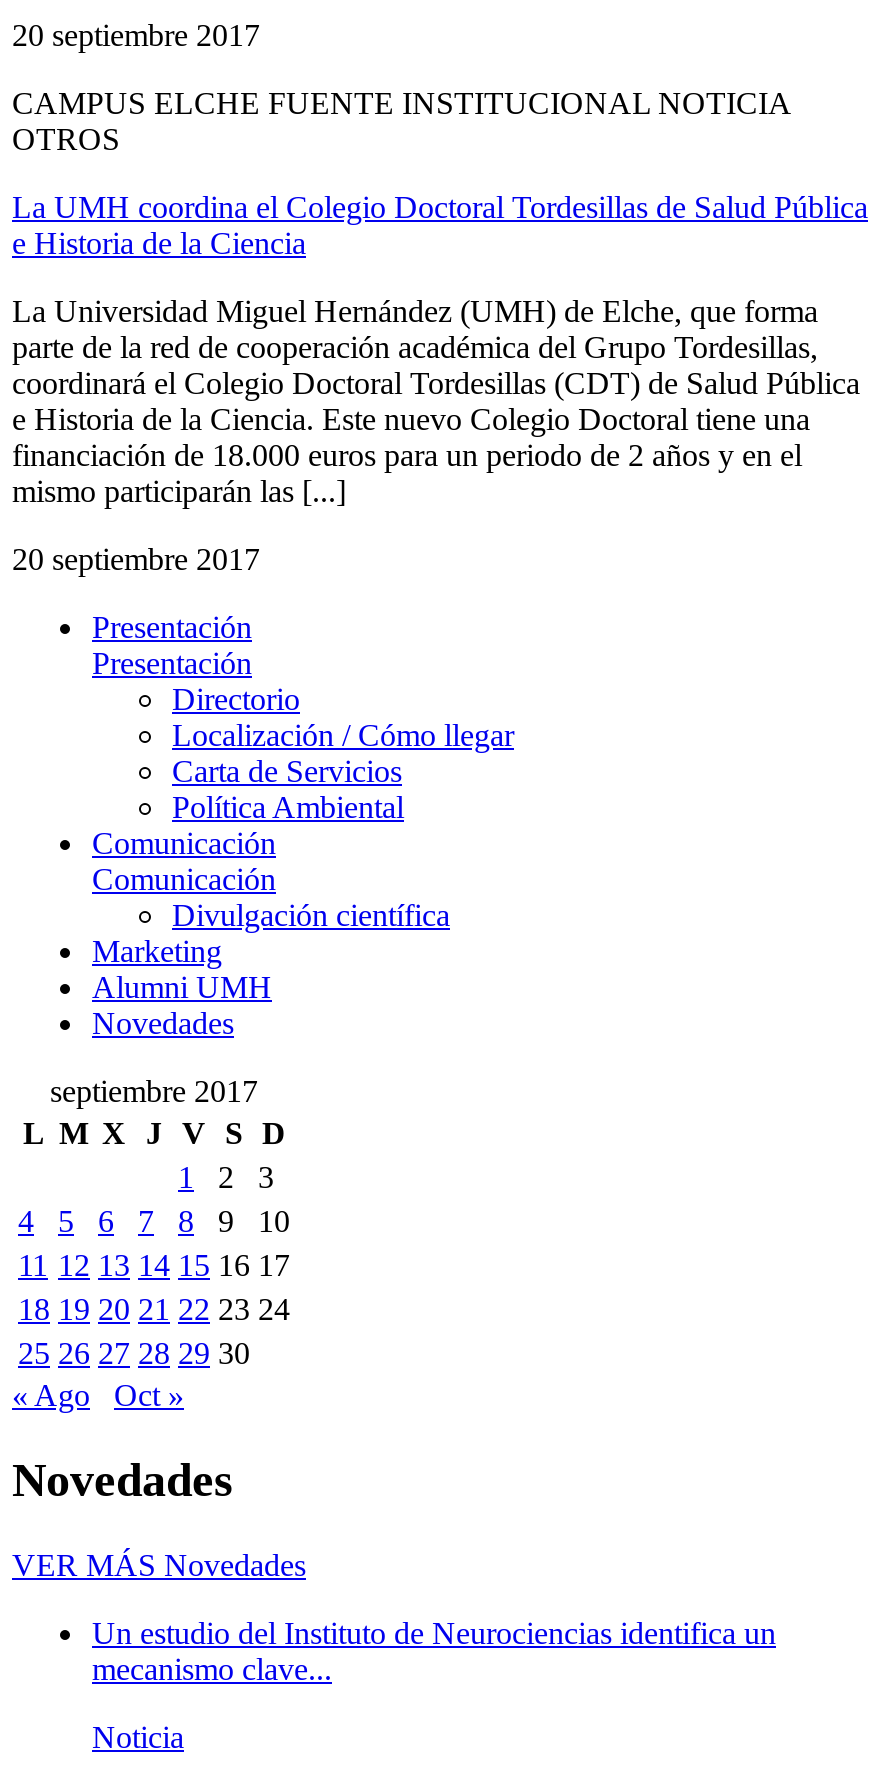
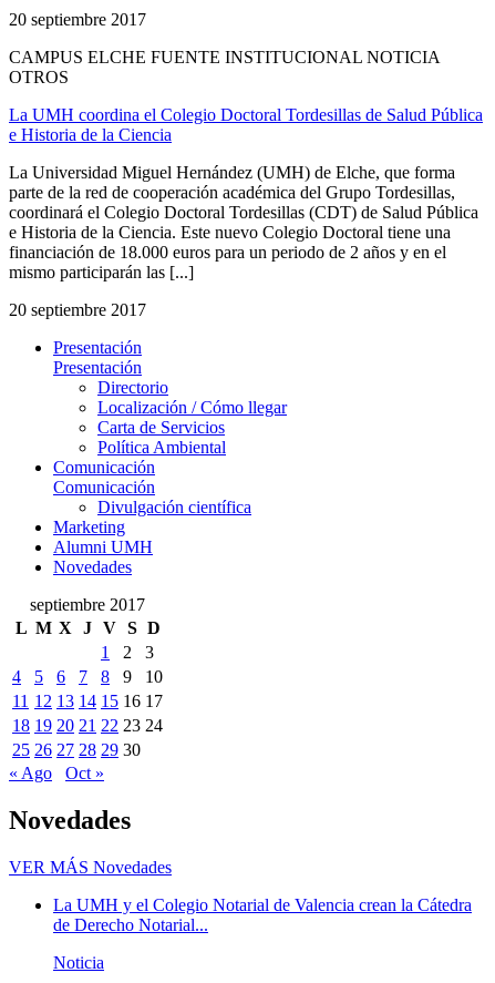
[92,1615,776,1685] Un estudio del Instituto de Neurociencias identifica un | mecanismo clave... -> [53,895,472,934] La UMH y el Colegio Notarial de Valencia crean la Cátedra | de Derecho Notarial...

